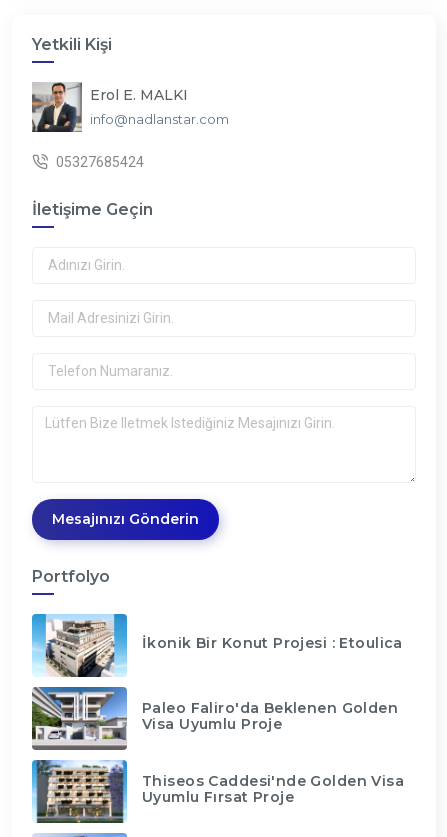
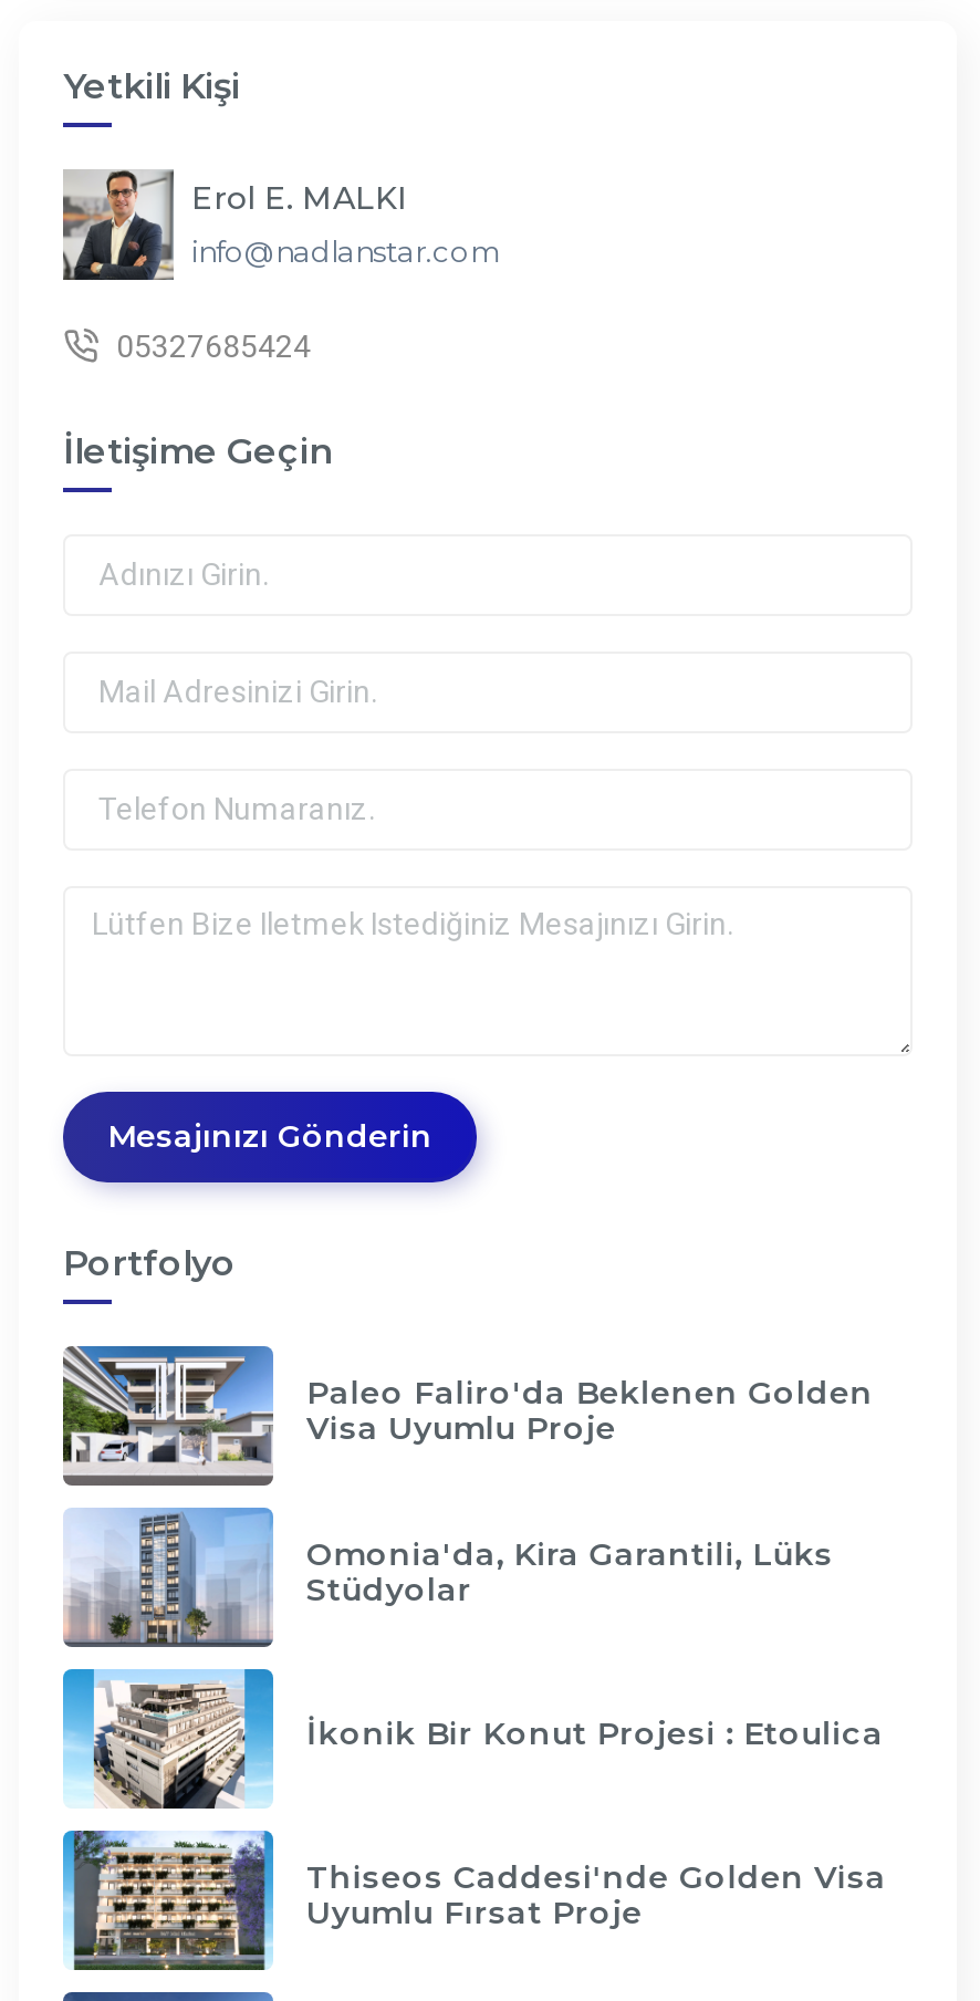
moved [31,613,403,678] -> [61,1667,884,1811]: [image] | İkonik Bir Konut Projesi : Etoulica
moved [30,686,398,746] -> [59,1344,873,1477]: [image] | Paleo Faliro'da Beklenen Golden | Visa Uyumlu Proje
none -> [63,1508,833,1647] [image] | Omonia'da, Kira Garantili, Lüks | Stüdyolar

